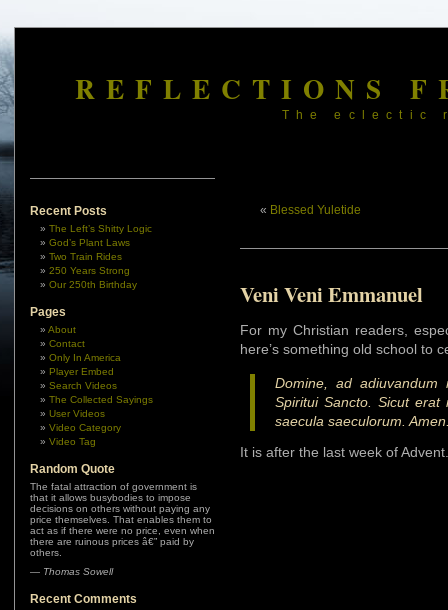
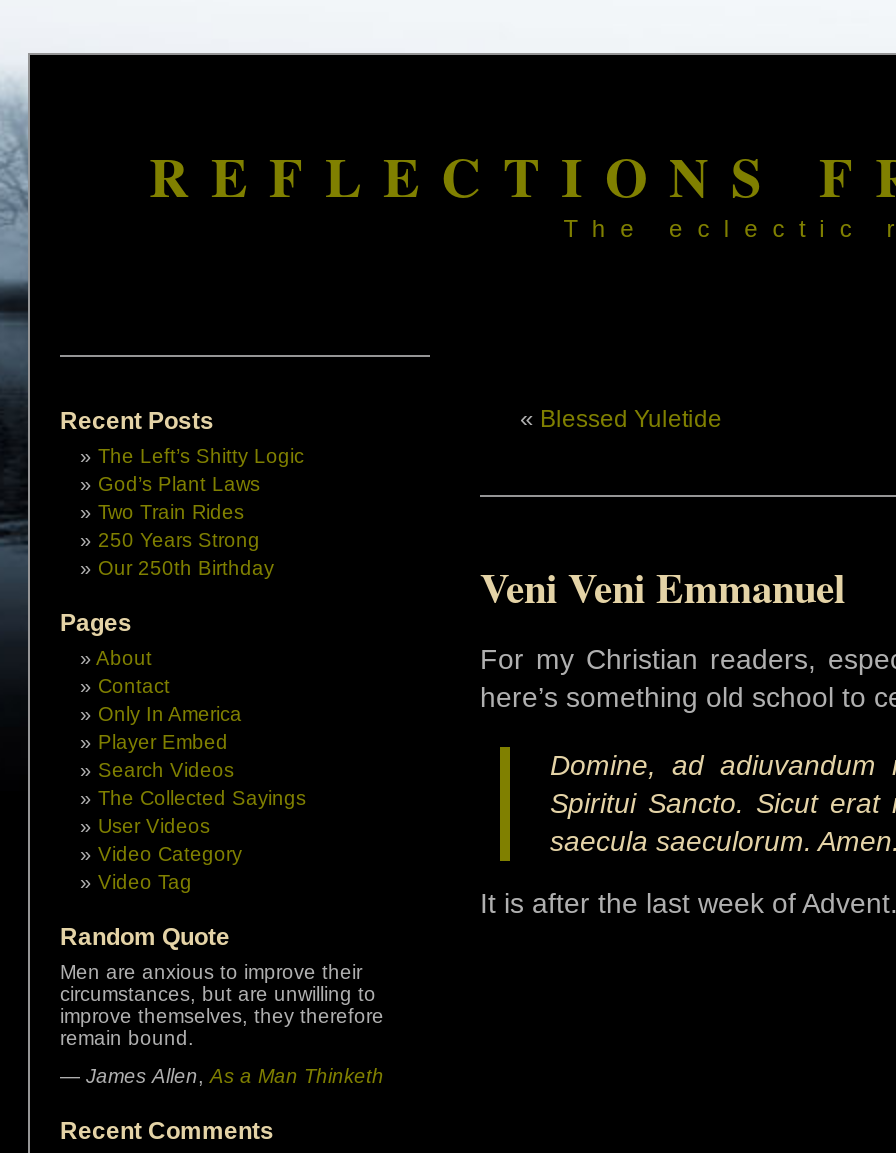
[30,481,215,558] The fatal attraction of government is | that it allows busybodies to impose | decisions on others without paying any | price themselves. That enables them to | act as if there were no price, even when | there are ruinous prices â€” paid by | others. -> [60,961,384,1049] Men are anxious to improve their | circumstances, but are unwilling to | improve themselves, they therefore | remain bound.
[30,566,113,577] — Thomas Sowell -> [60,1065,384,1087] — James Allen, As a Man Thinketh

